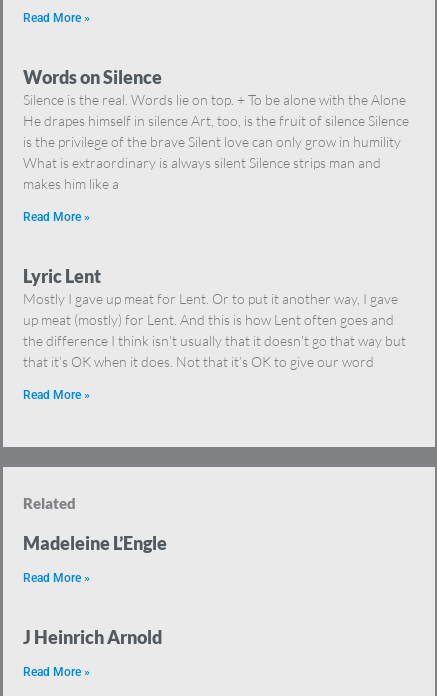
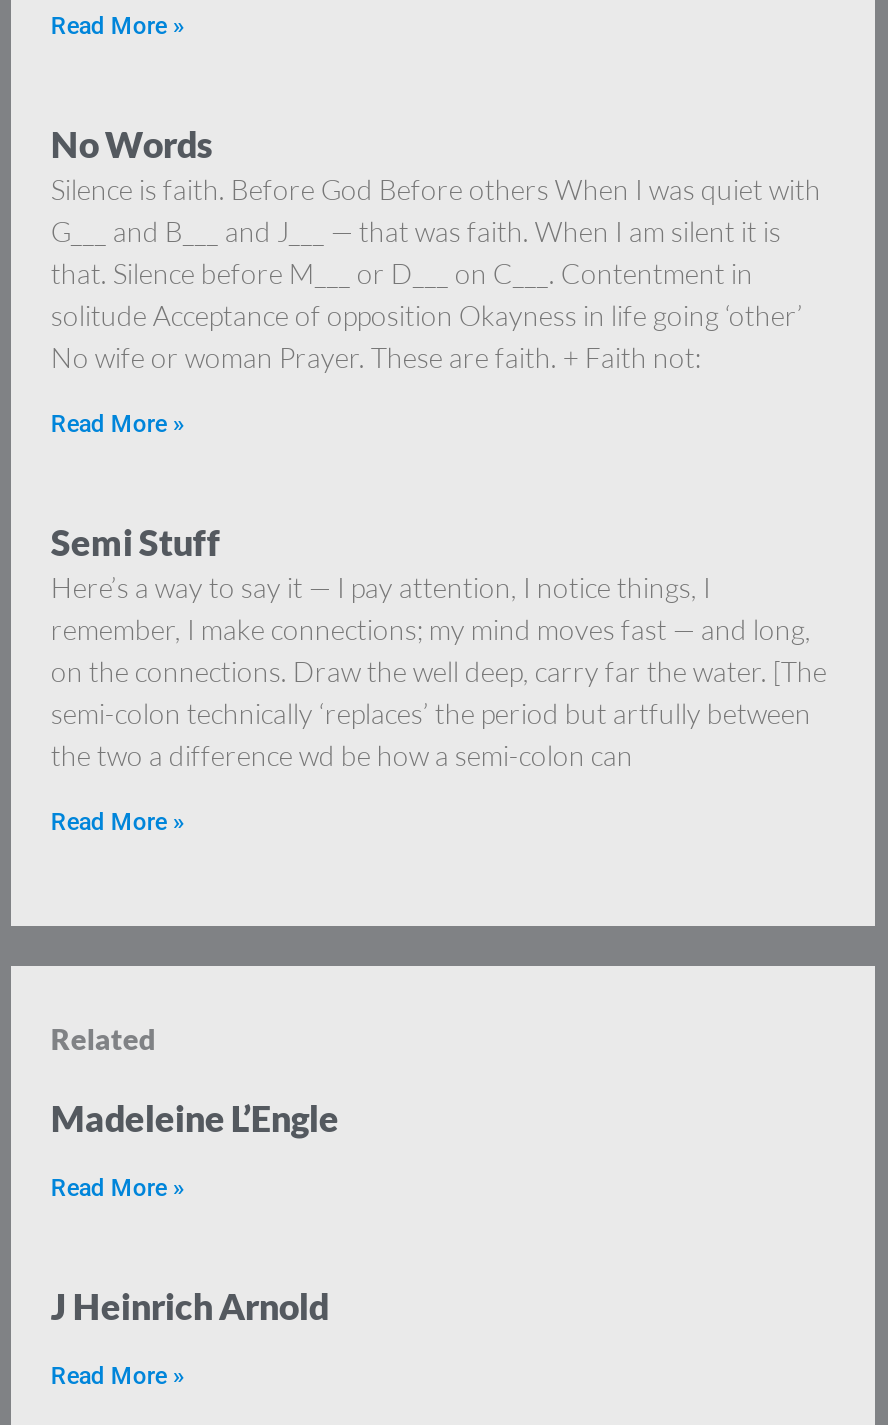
[23,66,409,192] Words on Silence | Silence is the real. Words lie on top. + To be alone with the Alone | He drapes himself in silence Art, too, is the fruit of silence Silence | is the privilege of the brave Silent love can only grow in humility | What is extraordinary is always silent Silence strips man and | makes him like a -> [51,123,821,375] No Words | Silence is faith. Before God Before others When I was quiet with | G___ and B___ and J___ — that was faith. When I am silent it is | that. Silence before M___ or D___ on C___. Contentment in | solitude Acceptance of opposition Okayness in life going ‘other’ | No wife or woman Prayer. These are faith. + Faith not:
[23,265,406,370] Lyric Lent | Mostly I gave up meat for Lent. Or to put it another way, I gave | up meat (mostly) for Lent. And this is how Lent often goes and | the difference I think isn’t usually that it doesn’t go that way but | that it’s OK when it does. Not that it’s OK to give our word -> [51,521,827,773] Semi Stuff | Here’s a way to say it — I pay attention, I notice things, I | remember, I make connections; my mind moves fast — and long, | on the connections. Draw the well deep, carry far the water. [The | semi-colon technically ‘replaces’ the period but artfully between | the two a difference wd be how a semi-colon can

